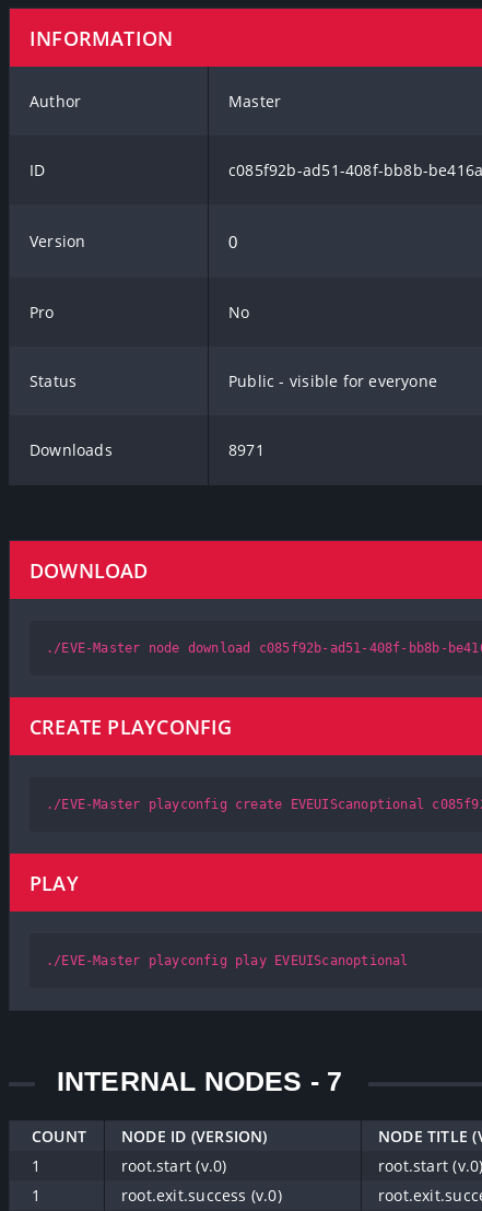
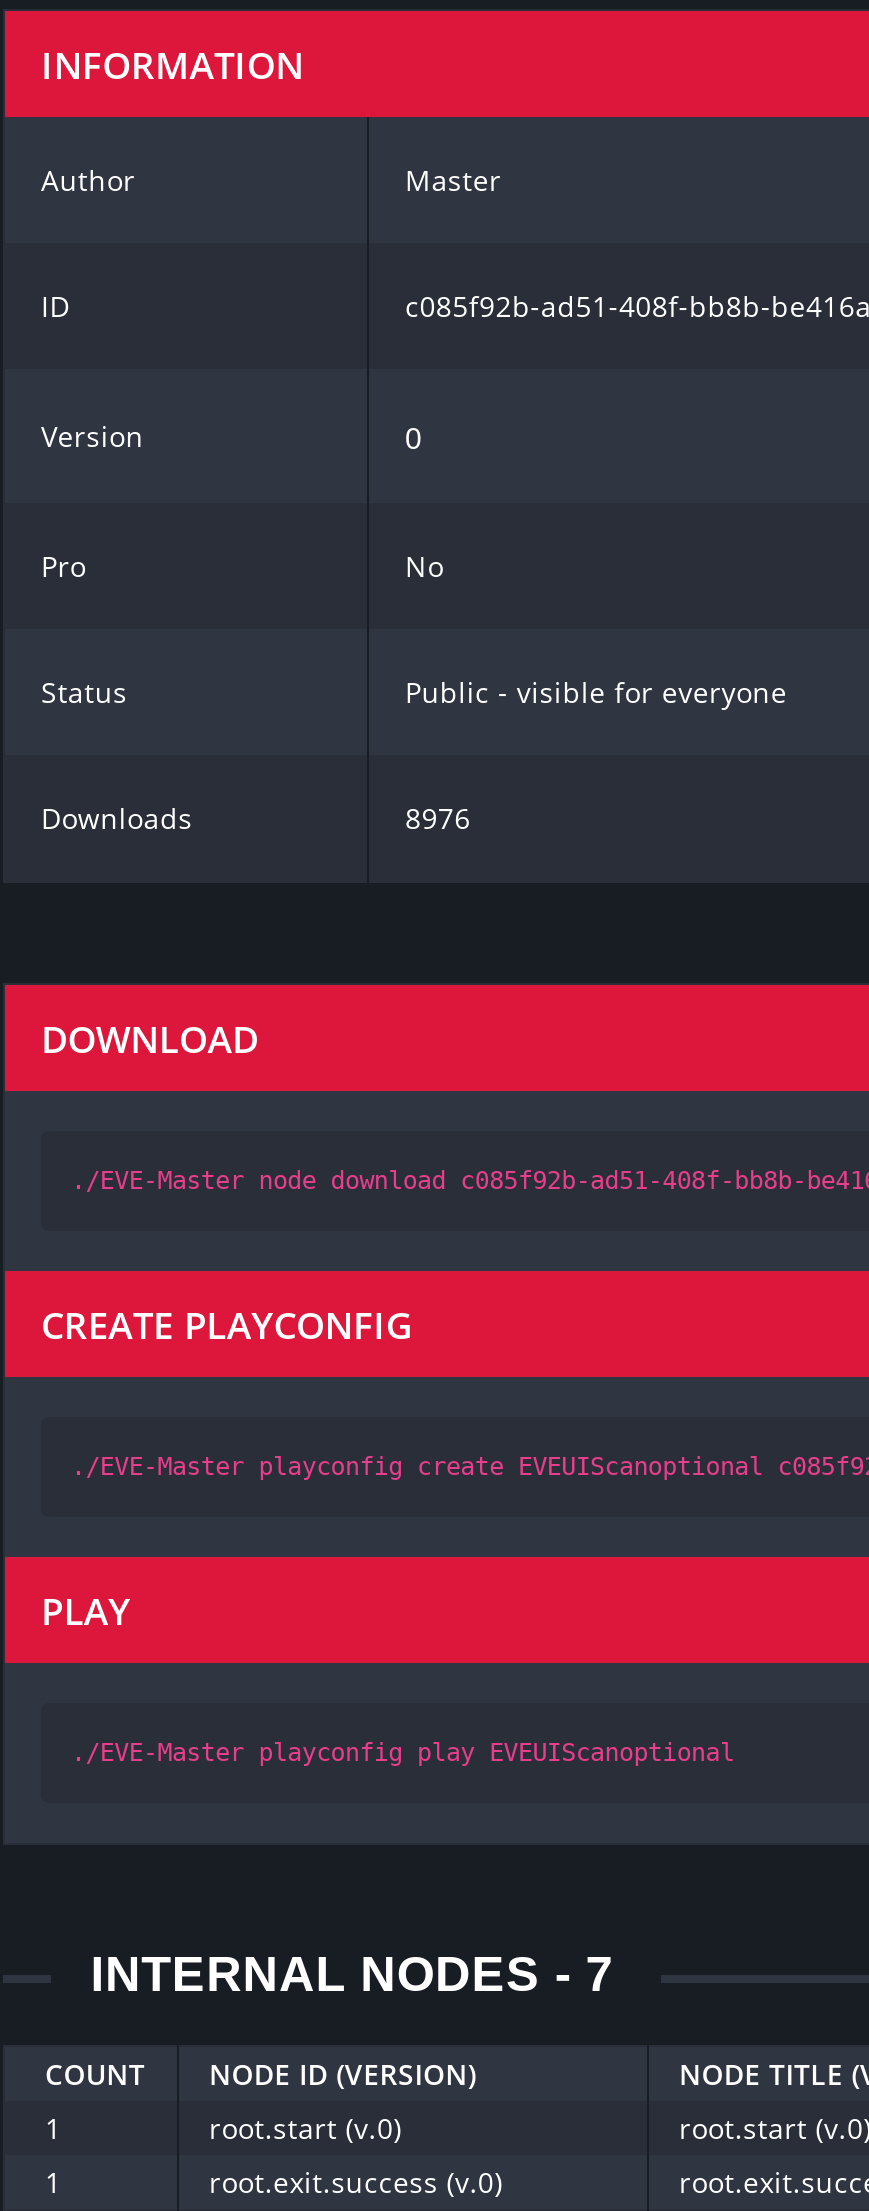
[228,439,264,460] 8971 -> [405,799,471,837] 8976

